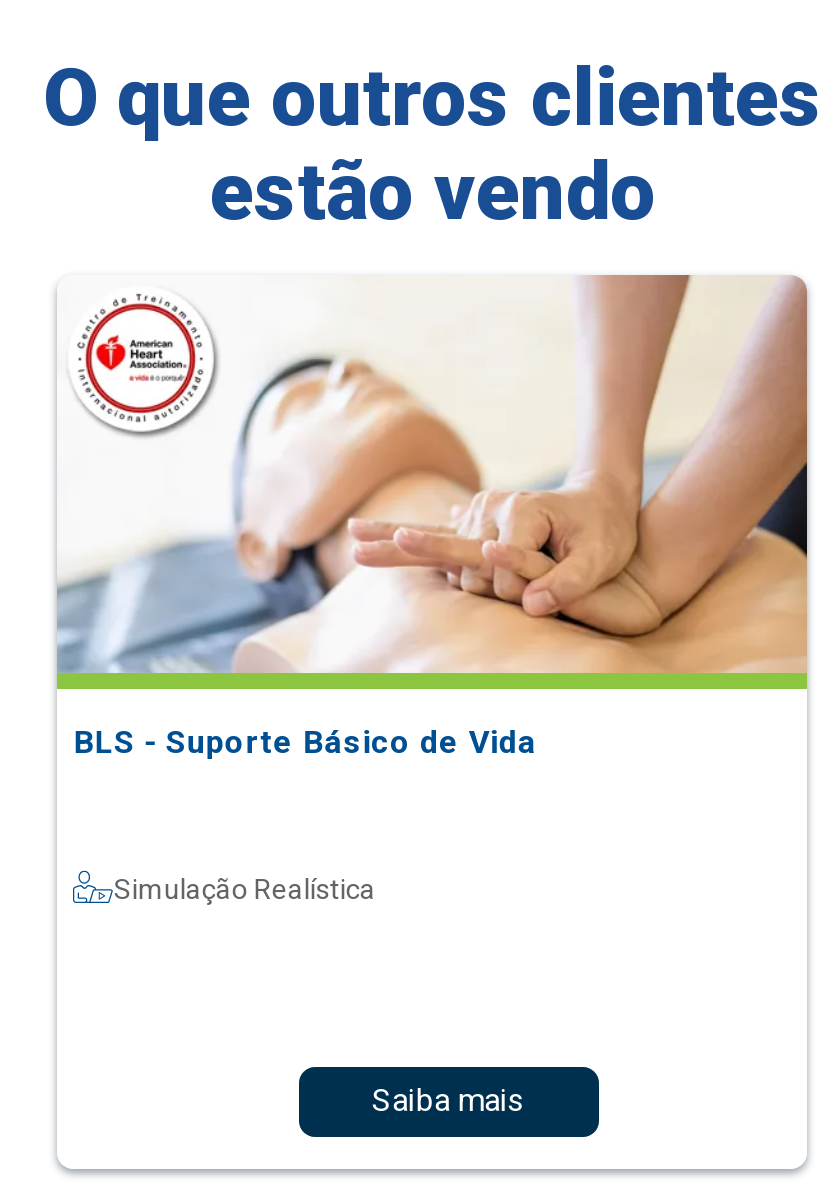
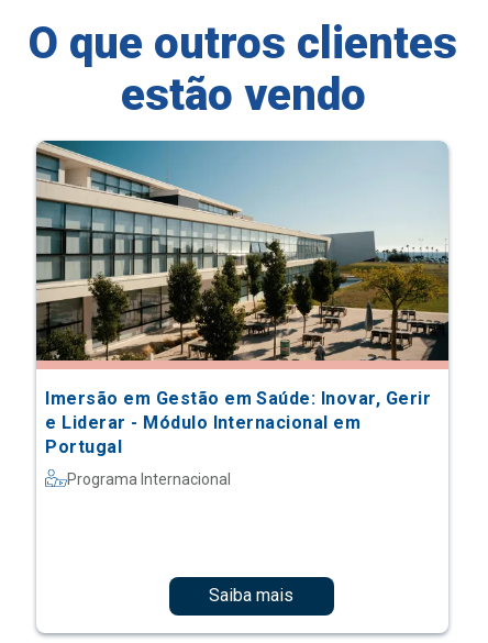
[55,273,809,761] [image] | BLS - Suporte Básico de Vida -> [35,140,450,457] [image] | Imersão em Gestão em Saúde: Inovar, Gerir | e Liderar - Módulo Internacional em | Portugal
[114,873,376,905] Simulação Realística -> [67,470,231,487] Programa Internacional

